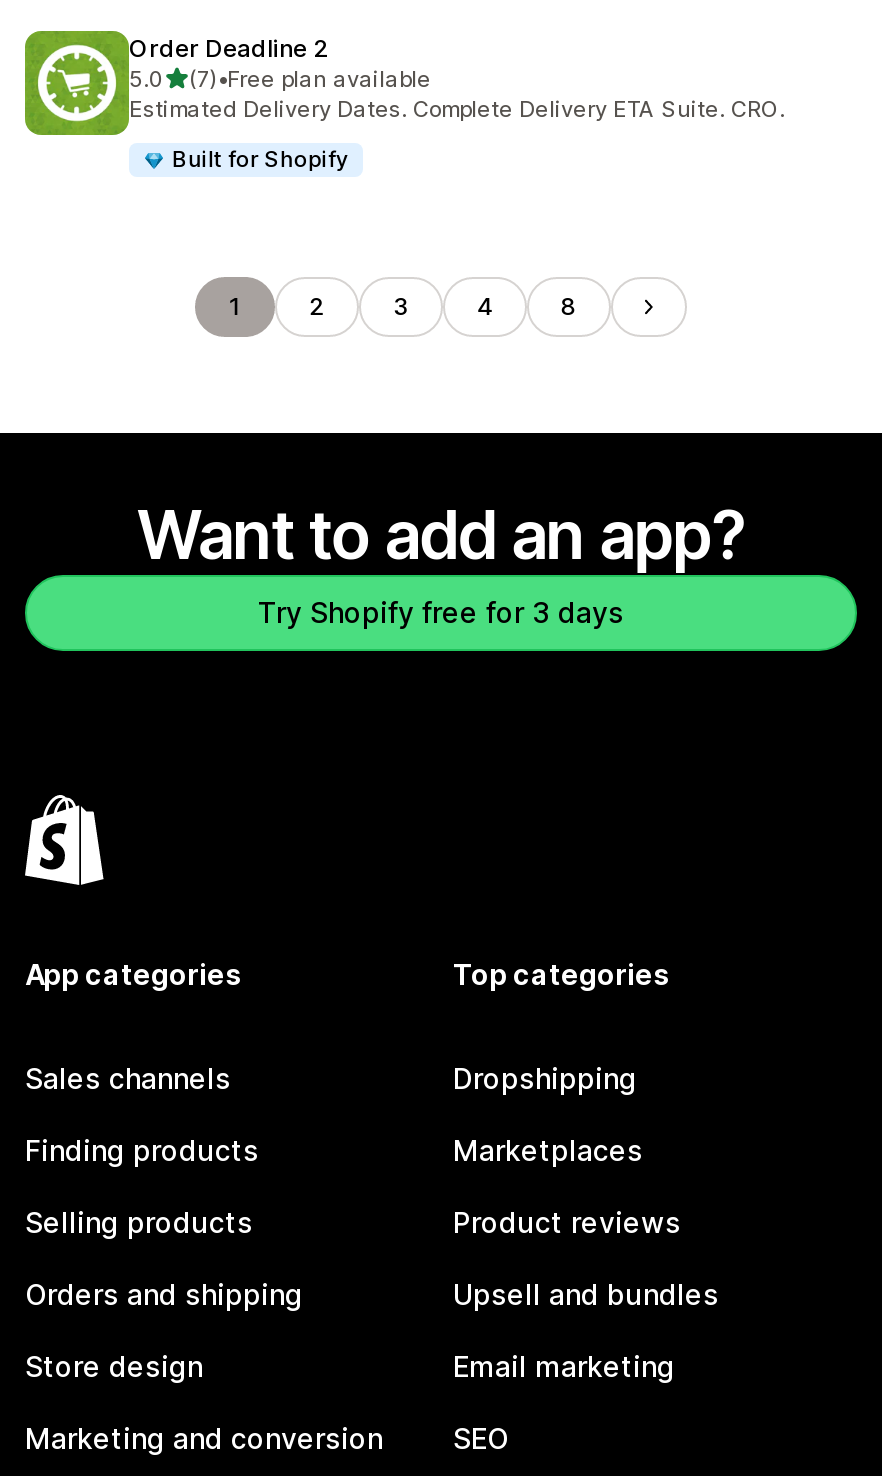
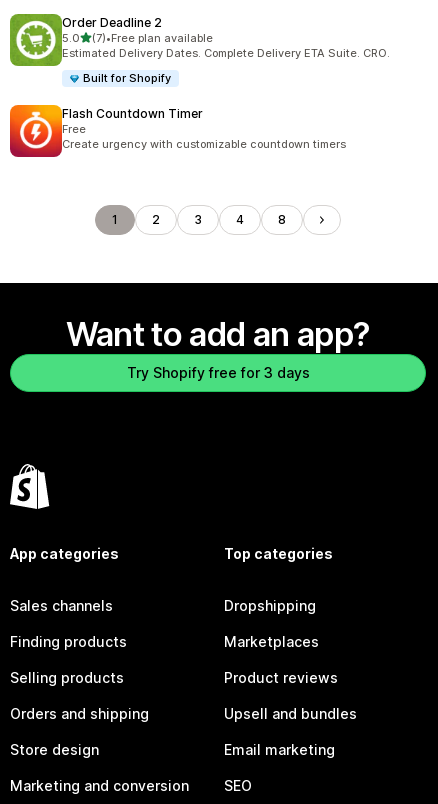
none -> [9,104,346,158] [image] | Flash Countdown Timer | Free | Create urgency with customizable countdown timers

